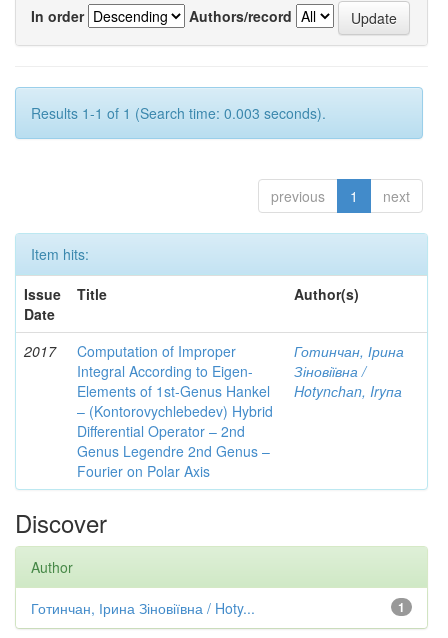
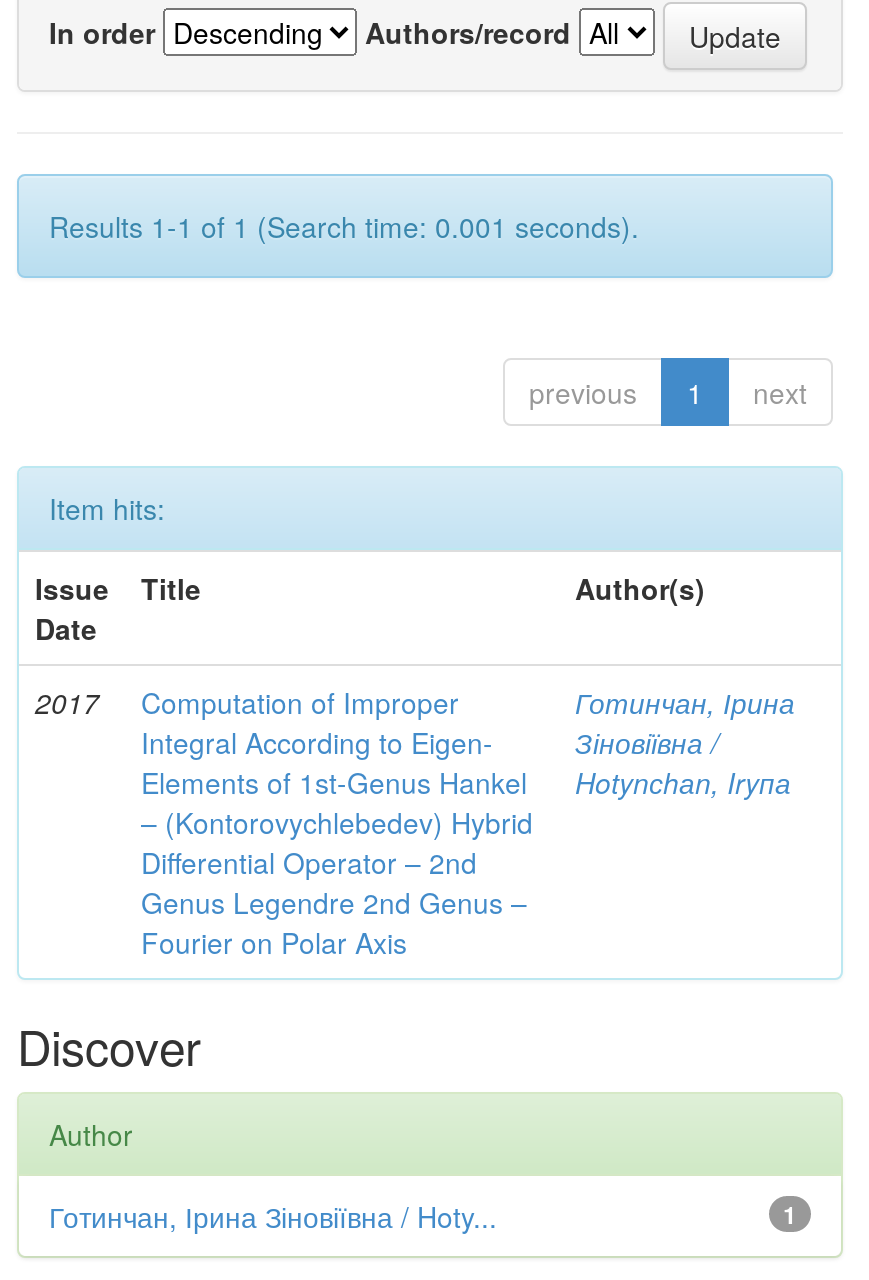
[31,103,326,123] Results 1-1 of 1 (Search time: 0.003 seconds). -> [49,206,639,246] Results 1-1 of 1 (Search time: 0.001 seconds).

